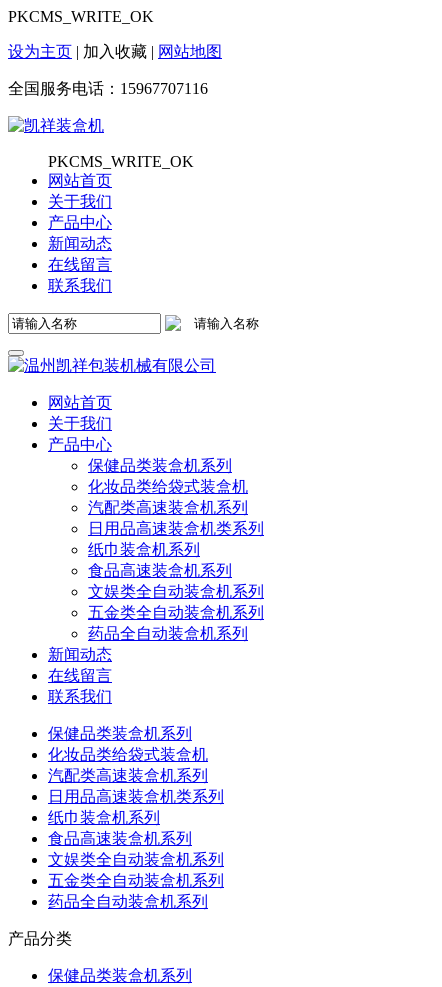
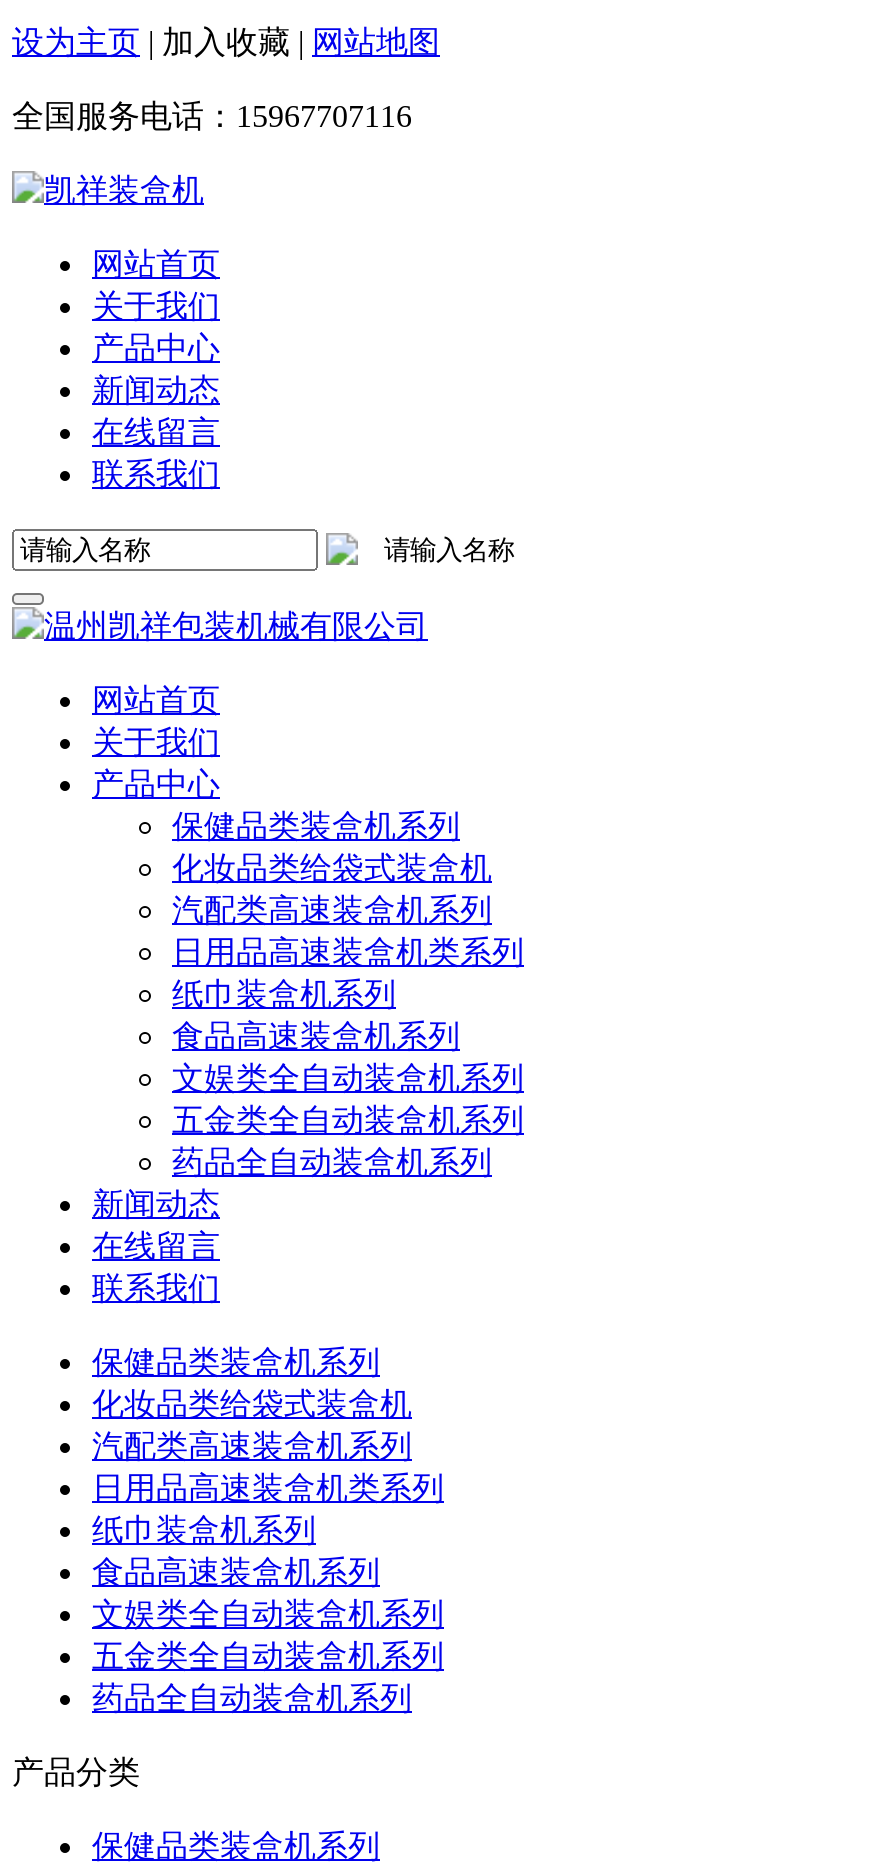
[8,8,154,25] PKCMS_WRITE_OK -> none
[48,153,194,170] PKCMS_WRITE_OK -> none

